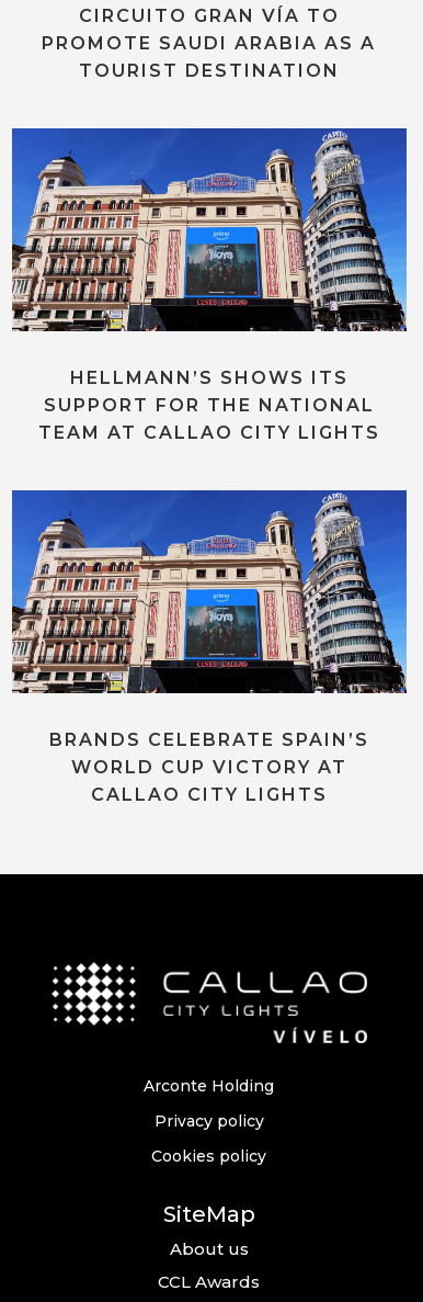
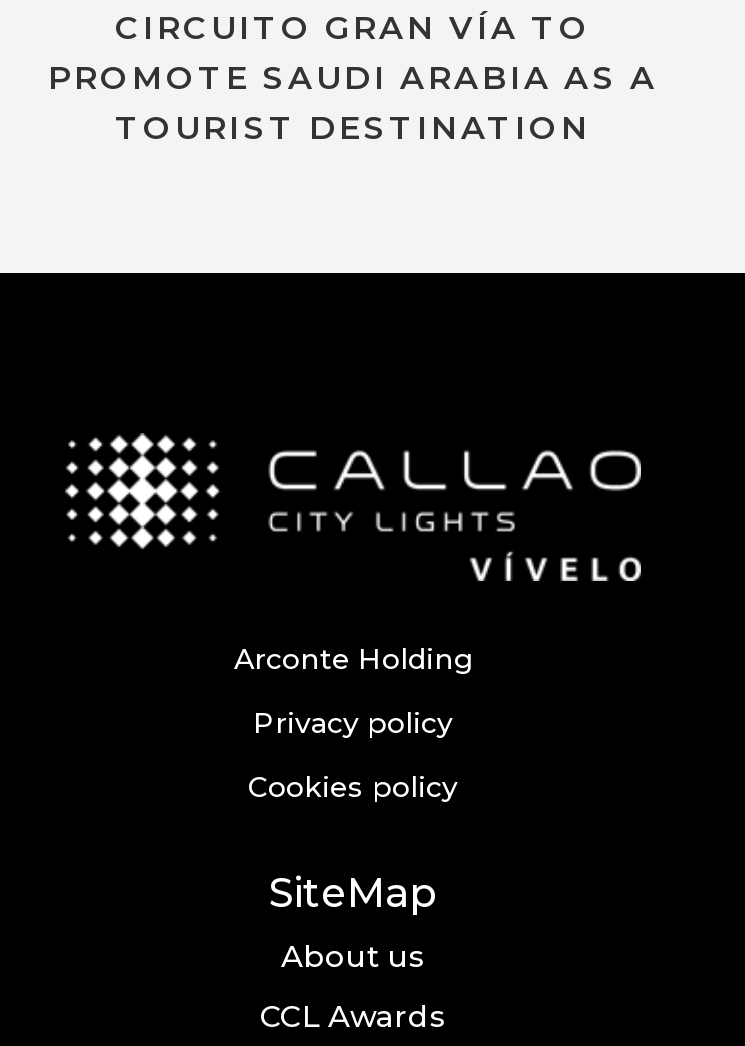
[11,127,408,443] [image] | HELLMANN’S SHOWS ITS | SUPPORT FOR THE NATIONAL | TEAM AT CALLAO CITY LIGHTS -> none
[11,489,408,806] [image] | BRANDS CELEBRATE SPAIN’S | WORLD CUP VICTORY AT | CALLAO CITY LIGHTS -> none

